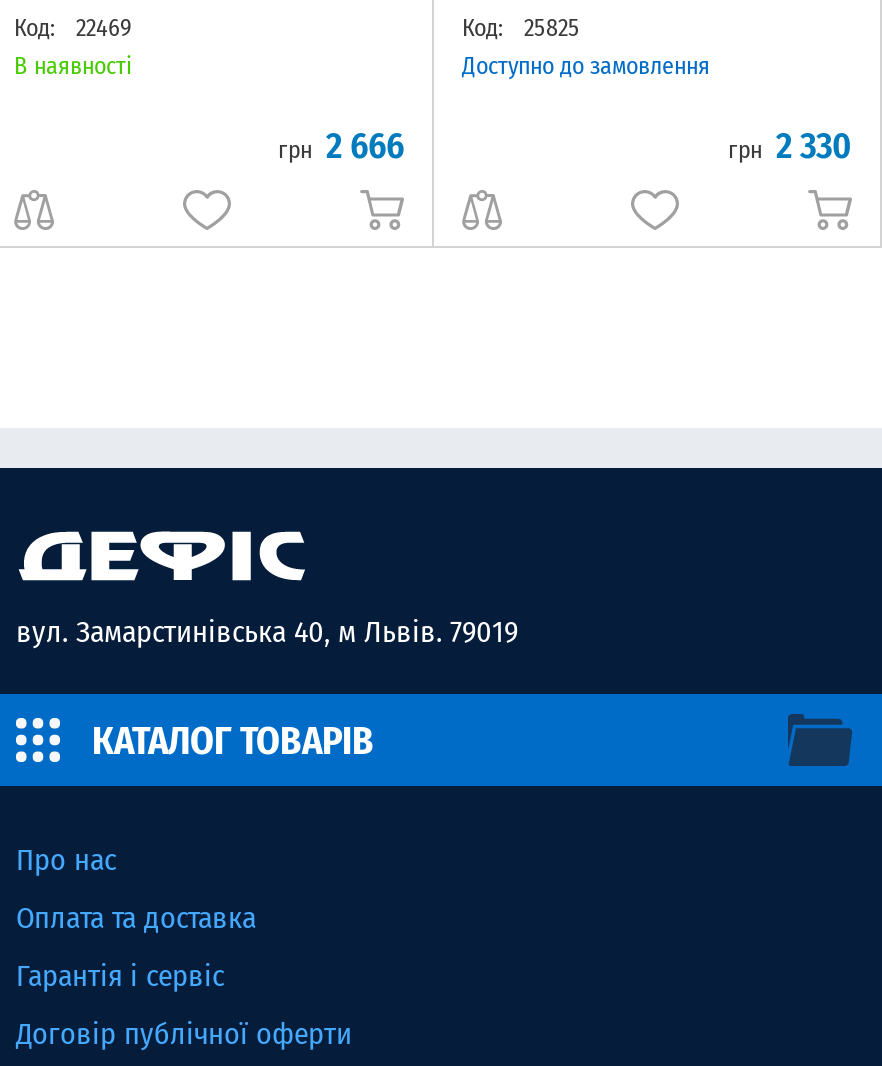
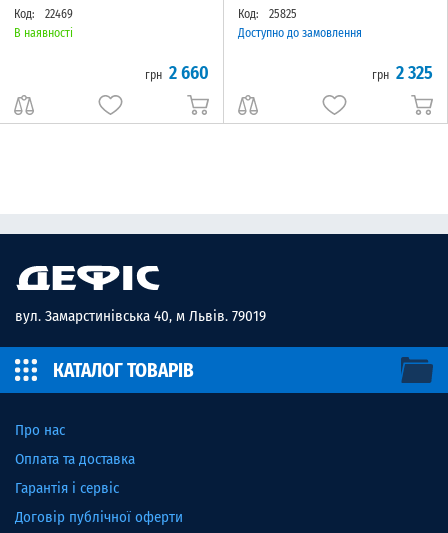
[278,124,404,168] грн 2 666 -> [145,62,209,84] грн 2 660
[728,124,852,168] грн 2 330 -> [372,62,433,84] грн 2 325

